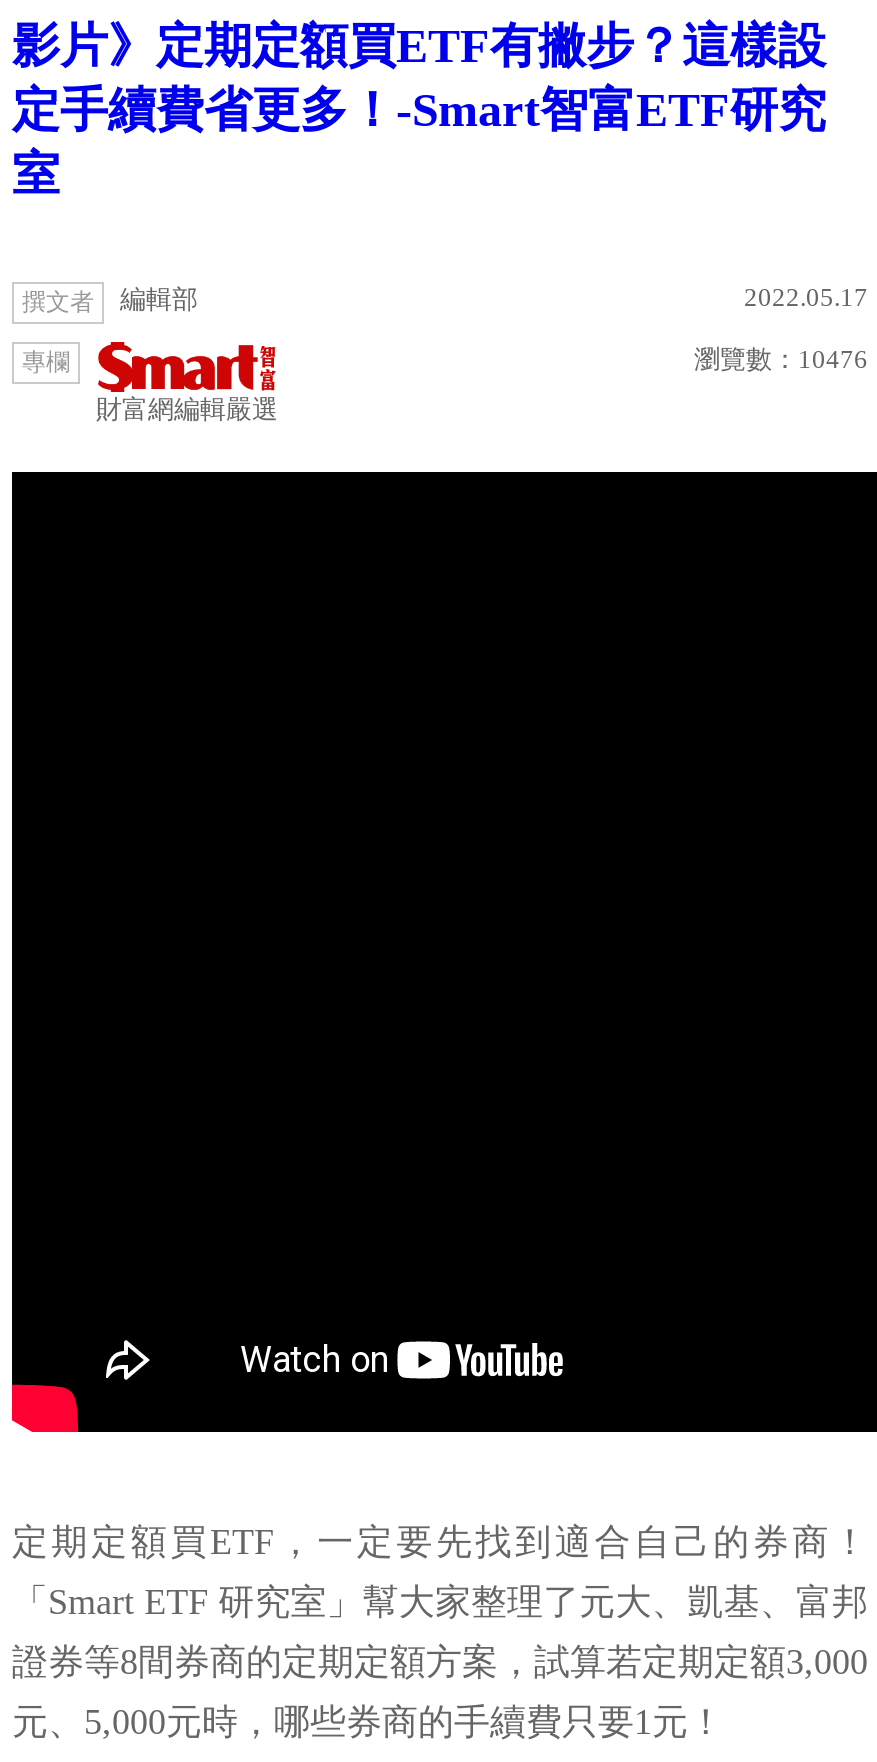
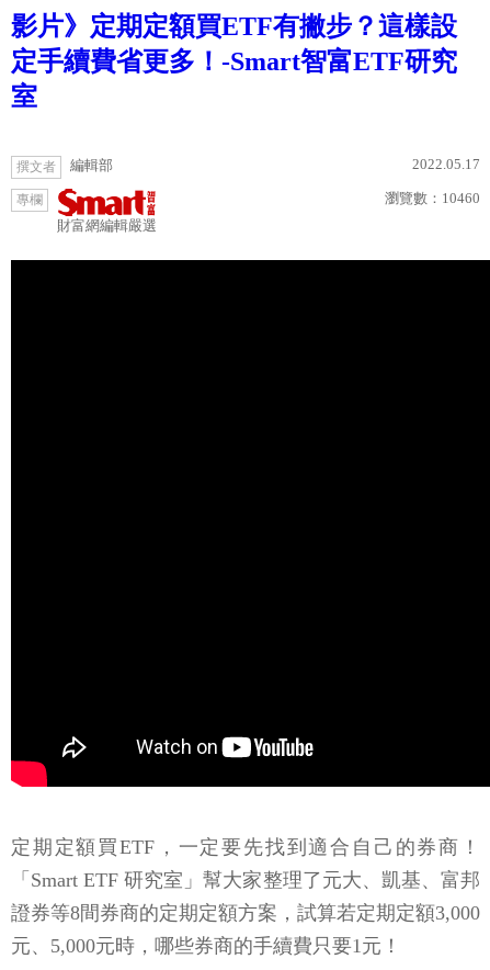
[694,344,868,374] 瀏覽數：10476 -> [385,190,480,206] 瀏覽數：10460

